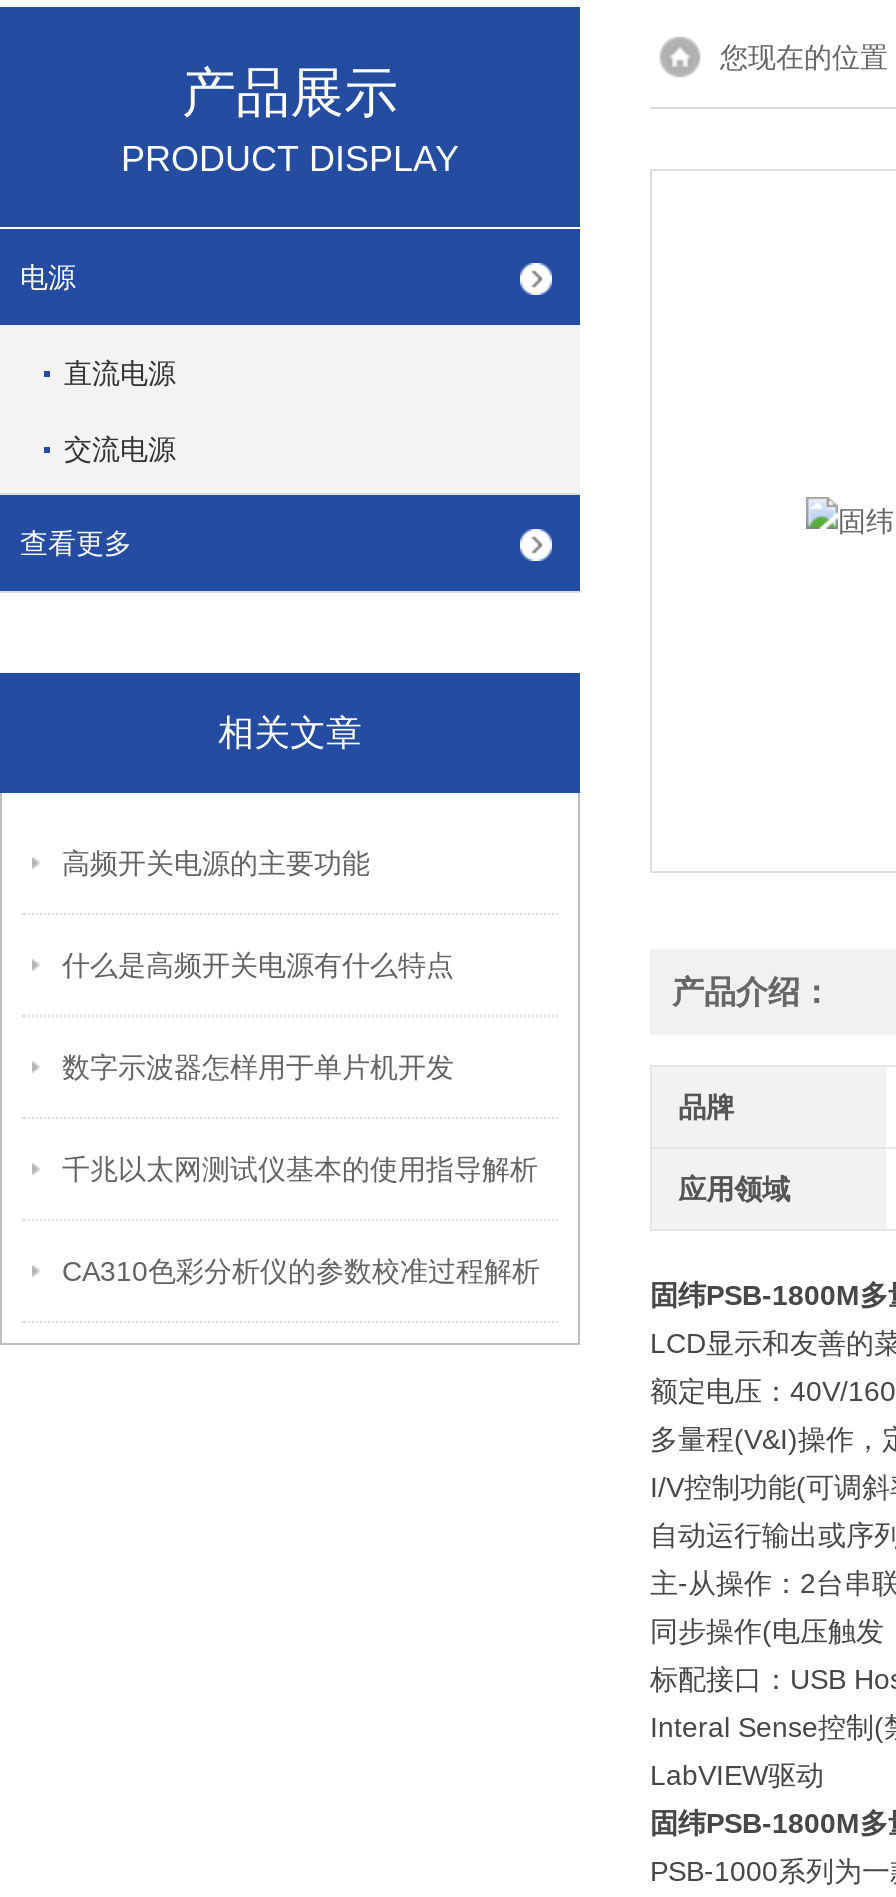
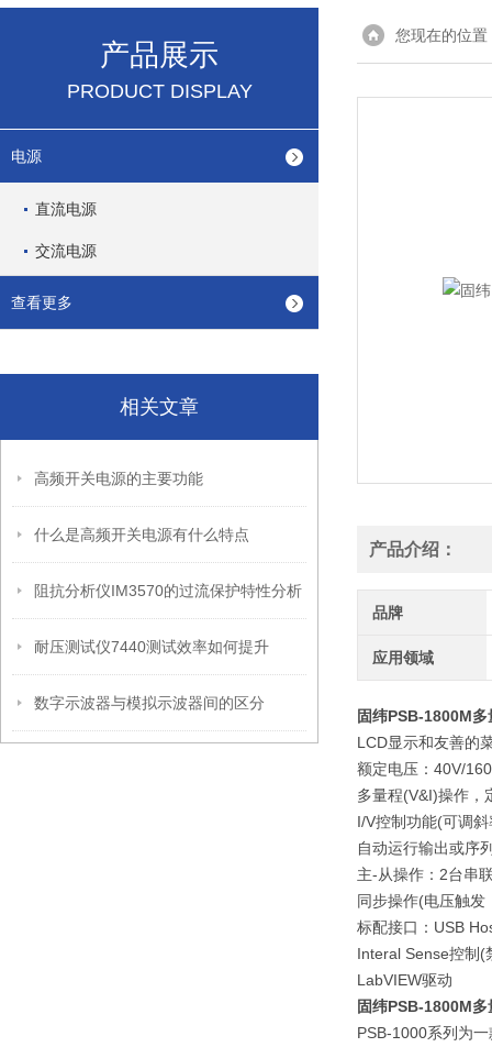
[62,1051,454,1083] 数字示波器怎样用于单片机开发 -> [34,582,302,599] 阻抗分析仪IM3570的过流保护特性分析
[62,1153,538,1185] 千兆以太网测试仪基本的使用指导解析 -> [34,638,269,655] 耐压测试仪7440测试效率如何提升
[62,1255,540,1287] CA310色彩分析仪的参数校准过程解析 -> [34,694,265,712] 数字示波器与模拟示波器间的区分

